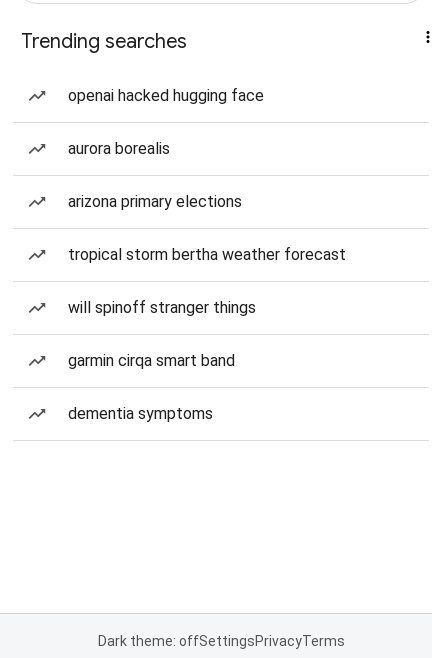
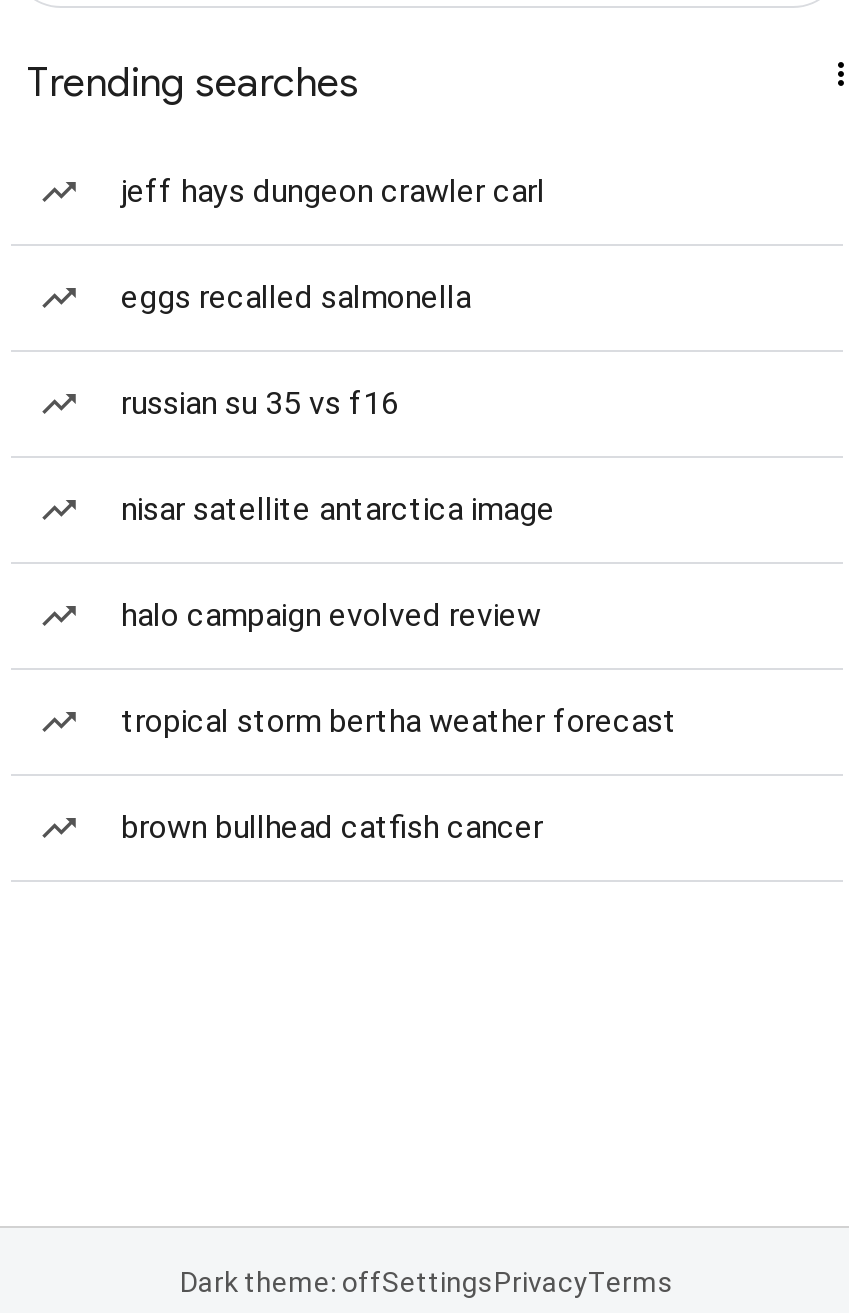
[68,86,264,211] openai hacked hugging face | aurora borealis | arizona primary elections -> [121,172,555,634] jeff hays dungeon crawler carl | eggs recalled salmonella | russian su 35 vs f16 | nisar satellite antarctica image | halo campaign evolved review
moved [68,245,346,264] -> [121,702,677,740]: tropical storm bertha weather forecast
[68,298,256,423] will spinoff stranger things | garmin cirqa smart band | dementia symptoms -> [121,808,543,846] brown bullhead catfish cancer

